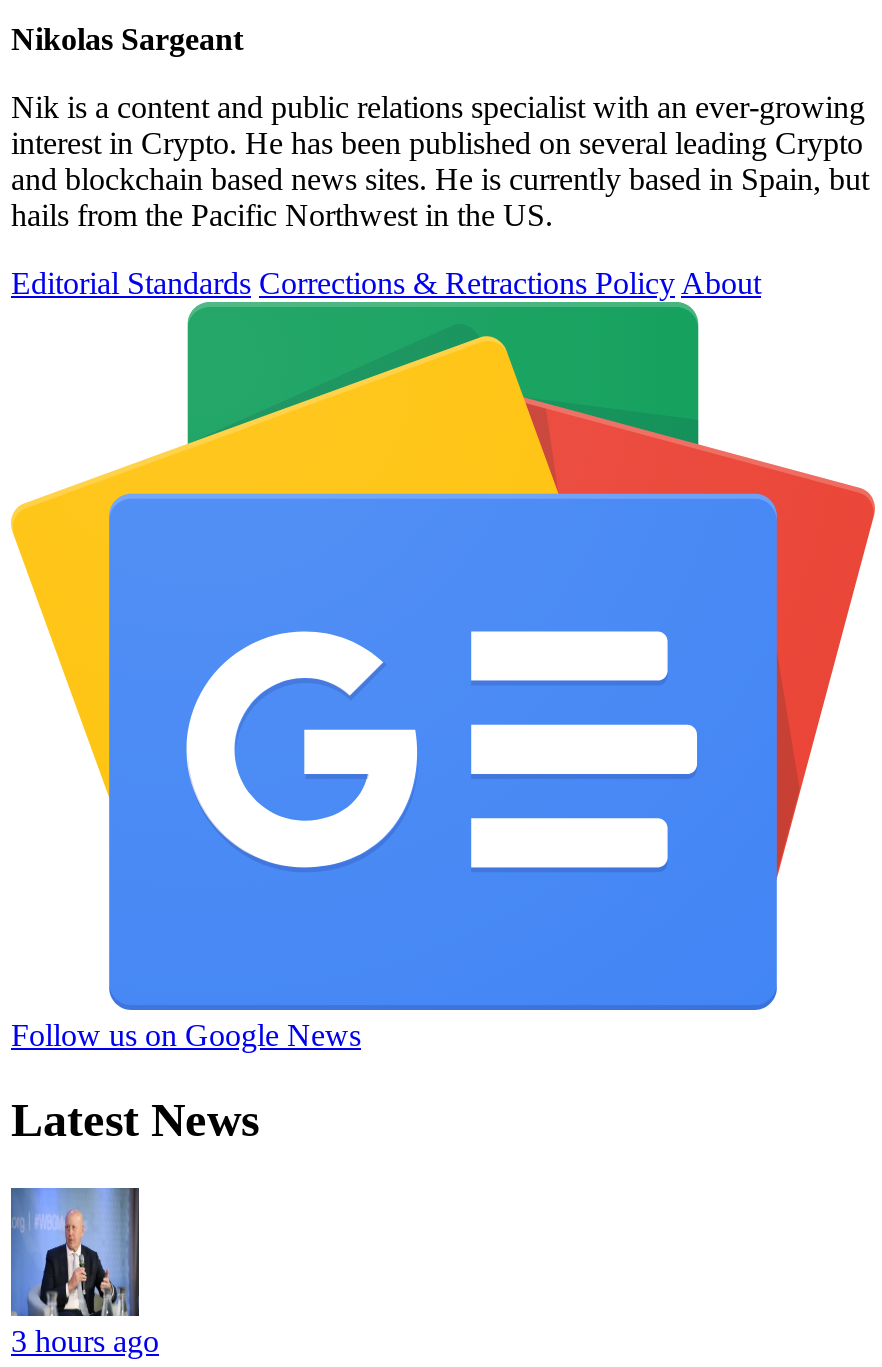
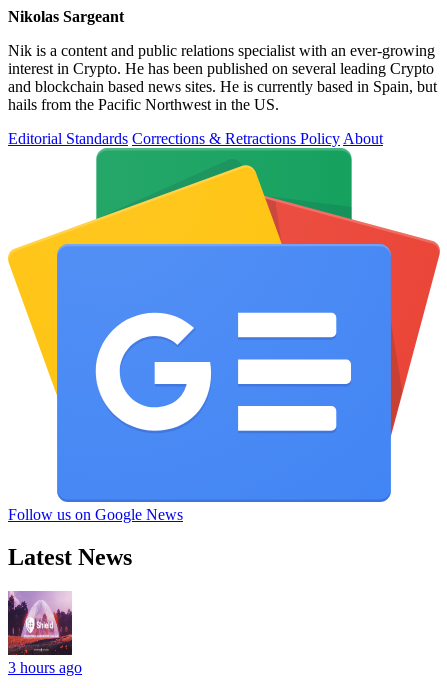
[9,1186,141,1318] [image] -> [7,591,73,656] [image]

